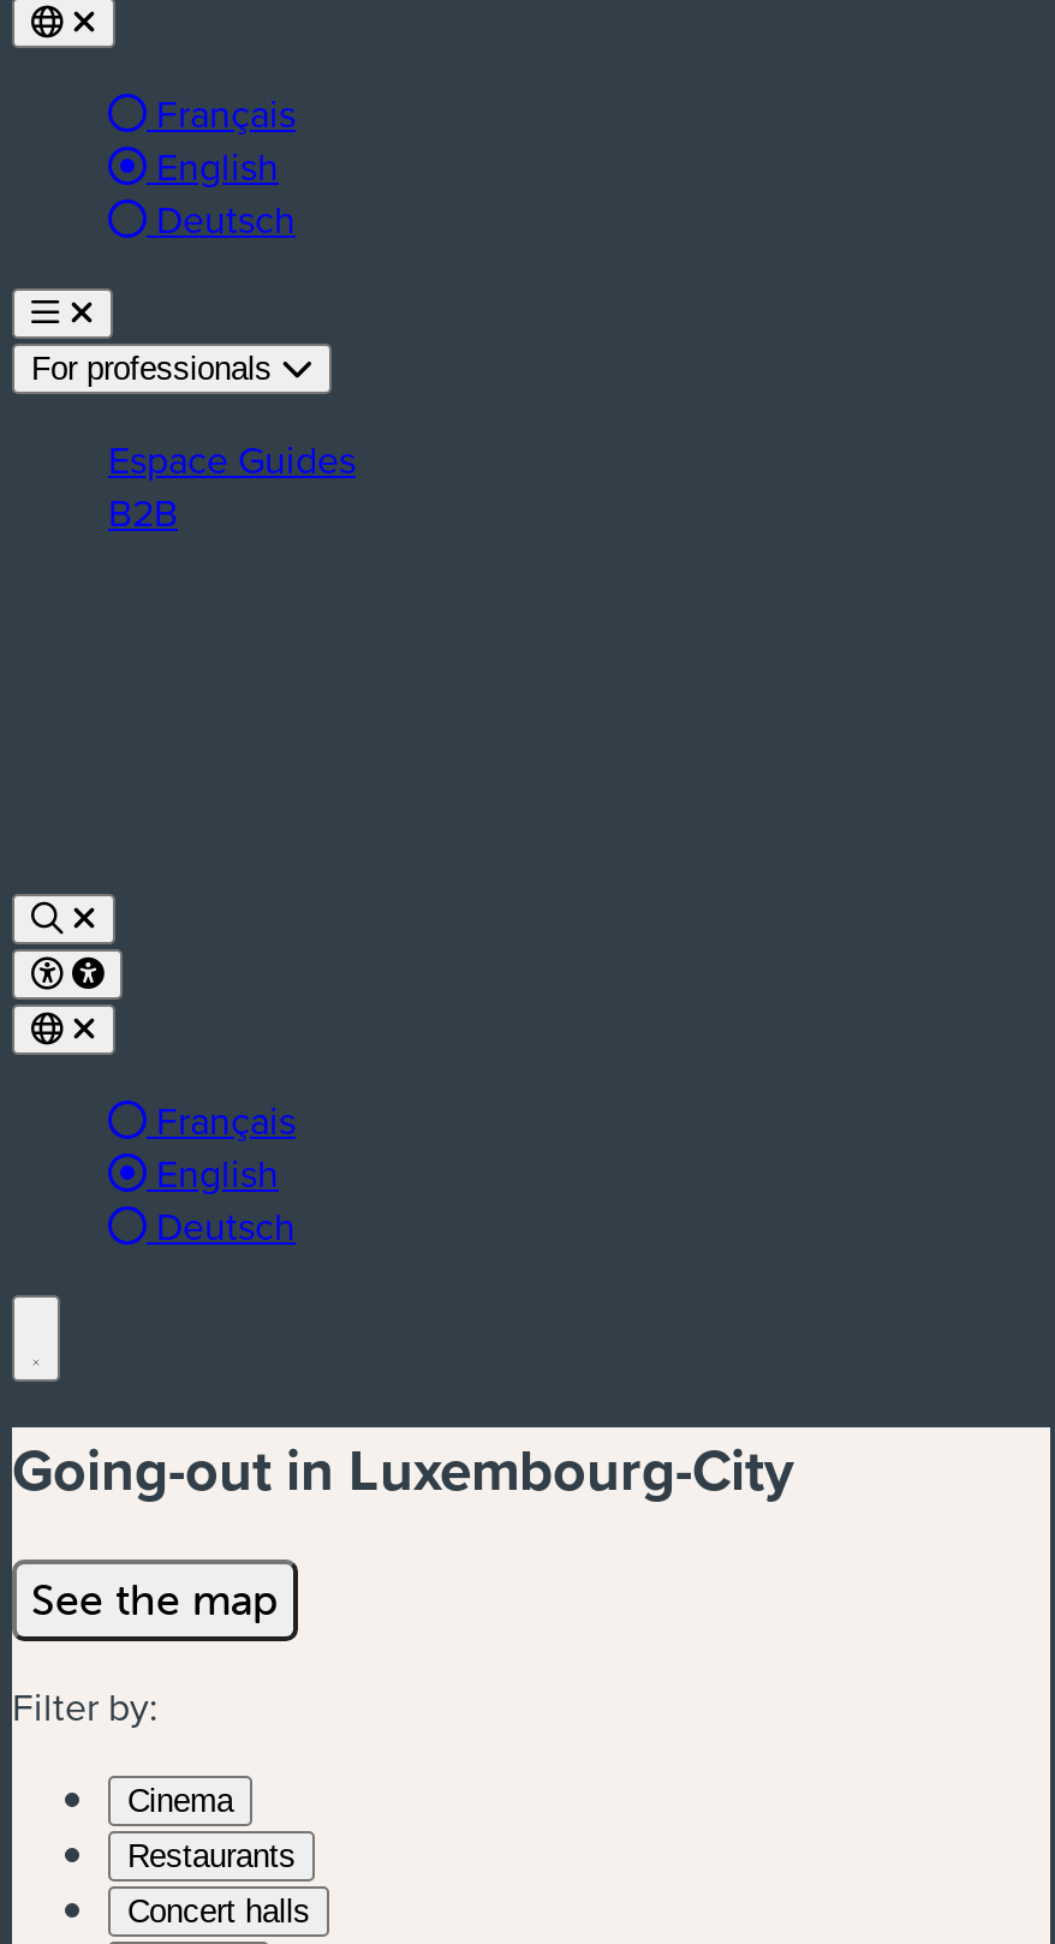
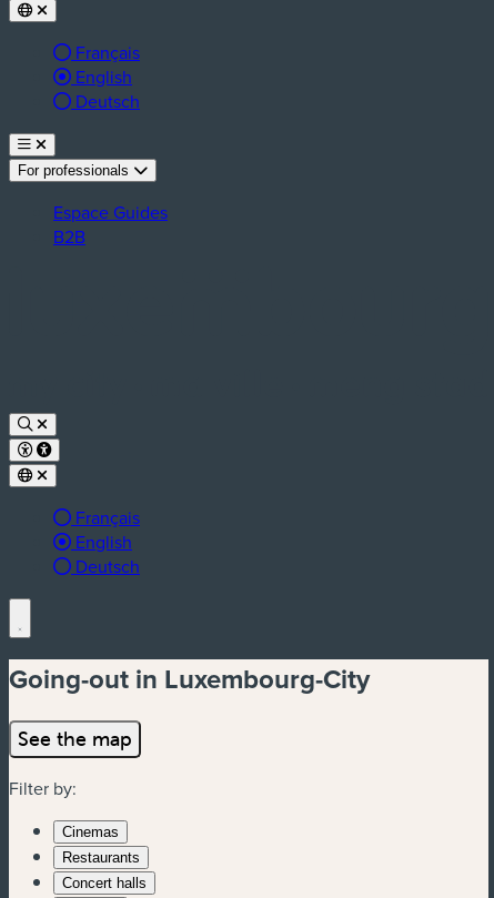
[127,1784,233,1820] Cinema -> [62,824,119,841] Cinemas

